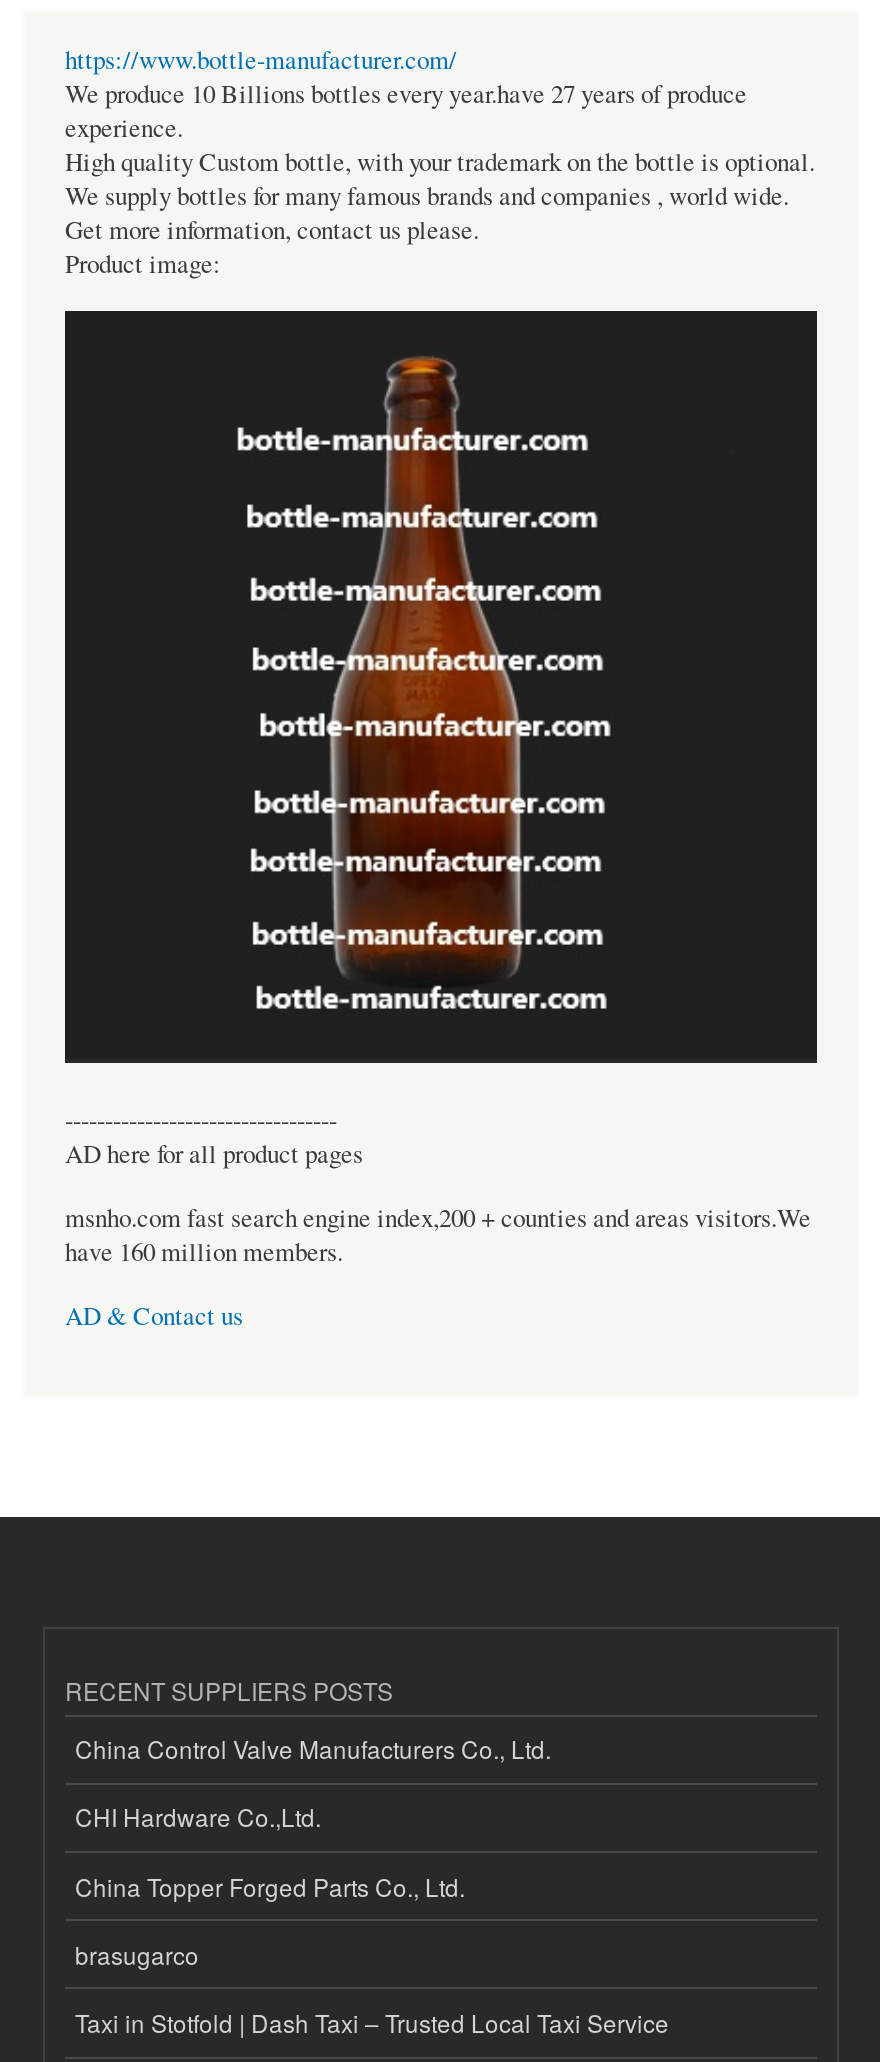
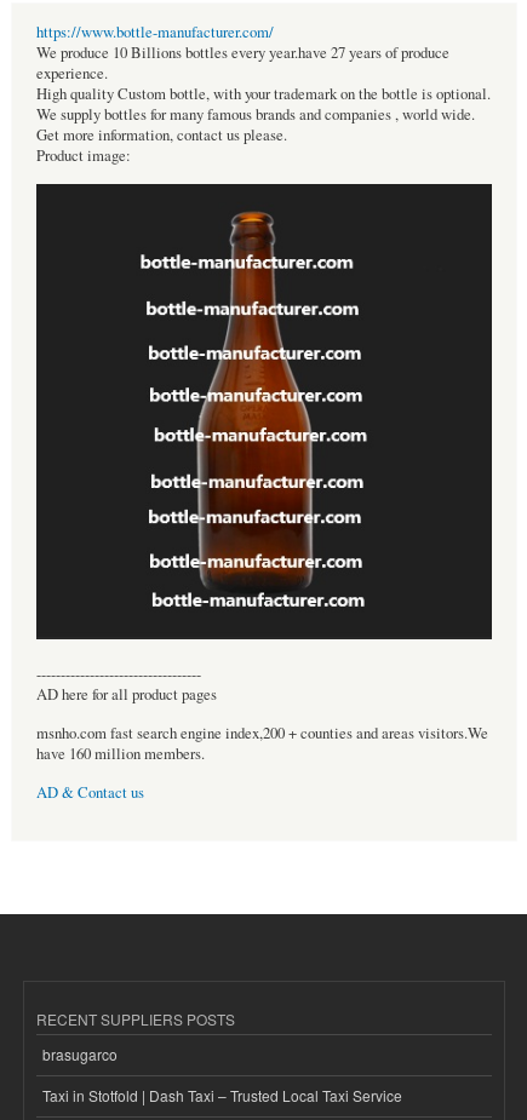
[75,1731,551,1902] China Control Valve Manufacturers Co., Ltd. | CHI Hardware Co.,Ltd. | China Topper Forged Parts Co., Ltd. -> none

